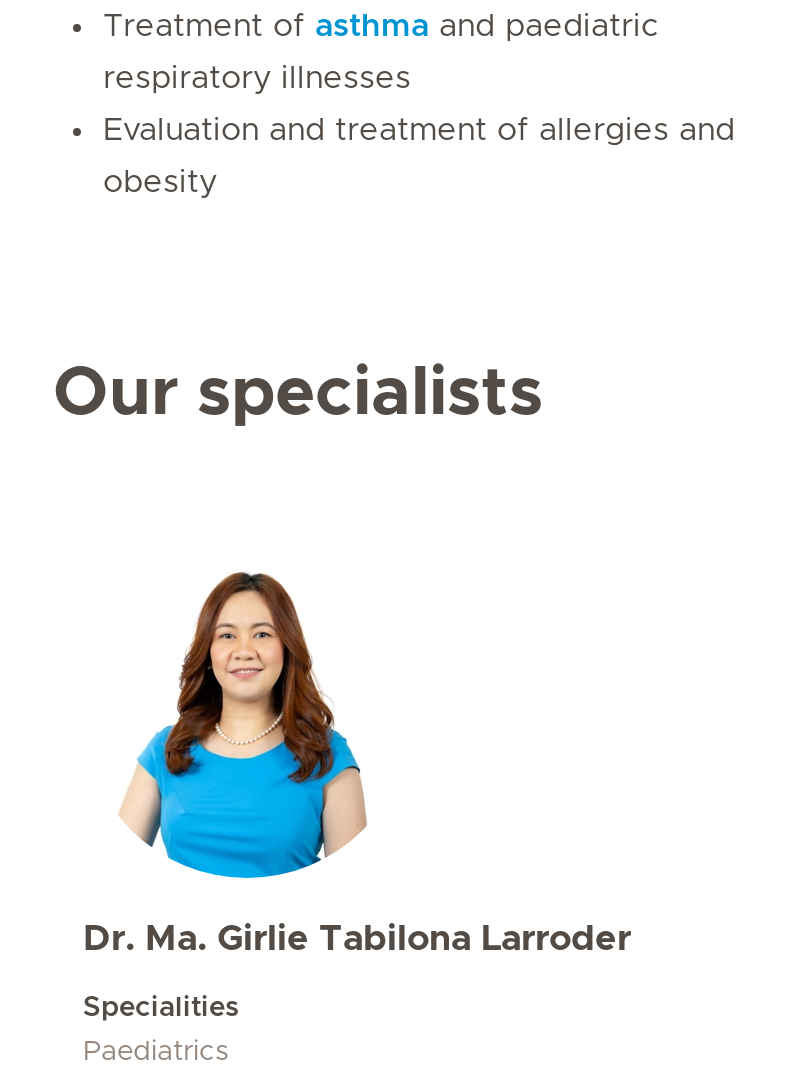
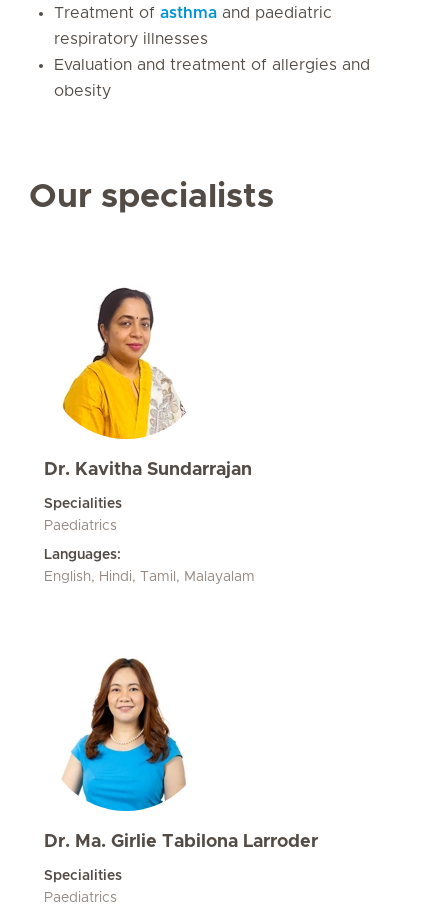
none -> [44,287,255,584] [image] | Dr. Kavitha Sundarrajan | Specialities | Paediatrics | Languages: | English, Hindi, Tamil, Malayalam

